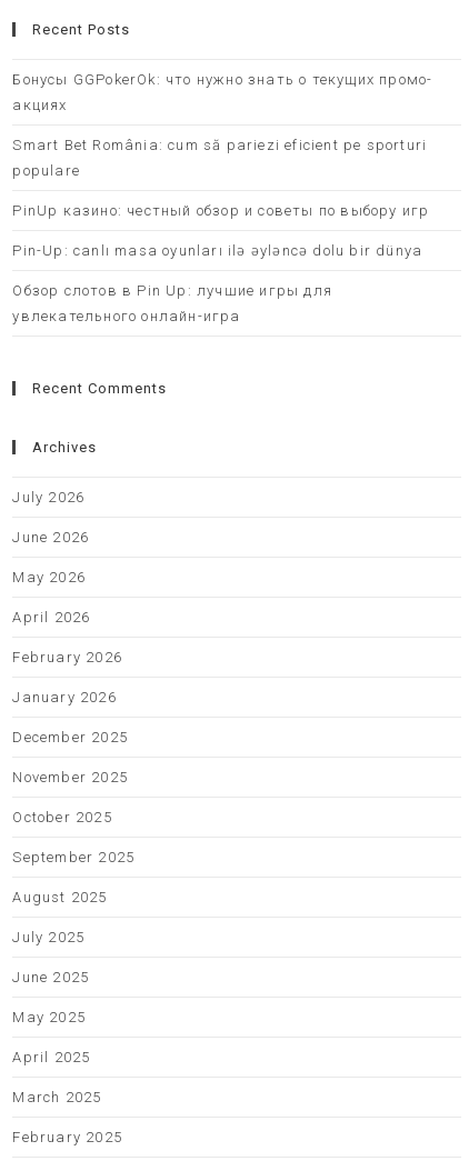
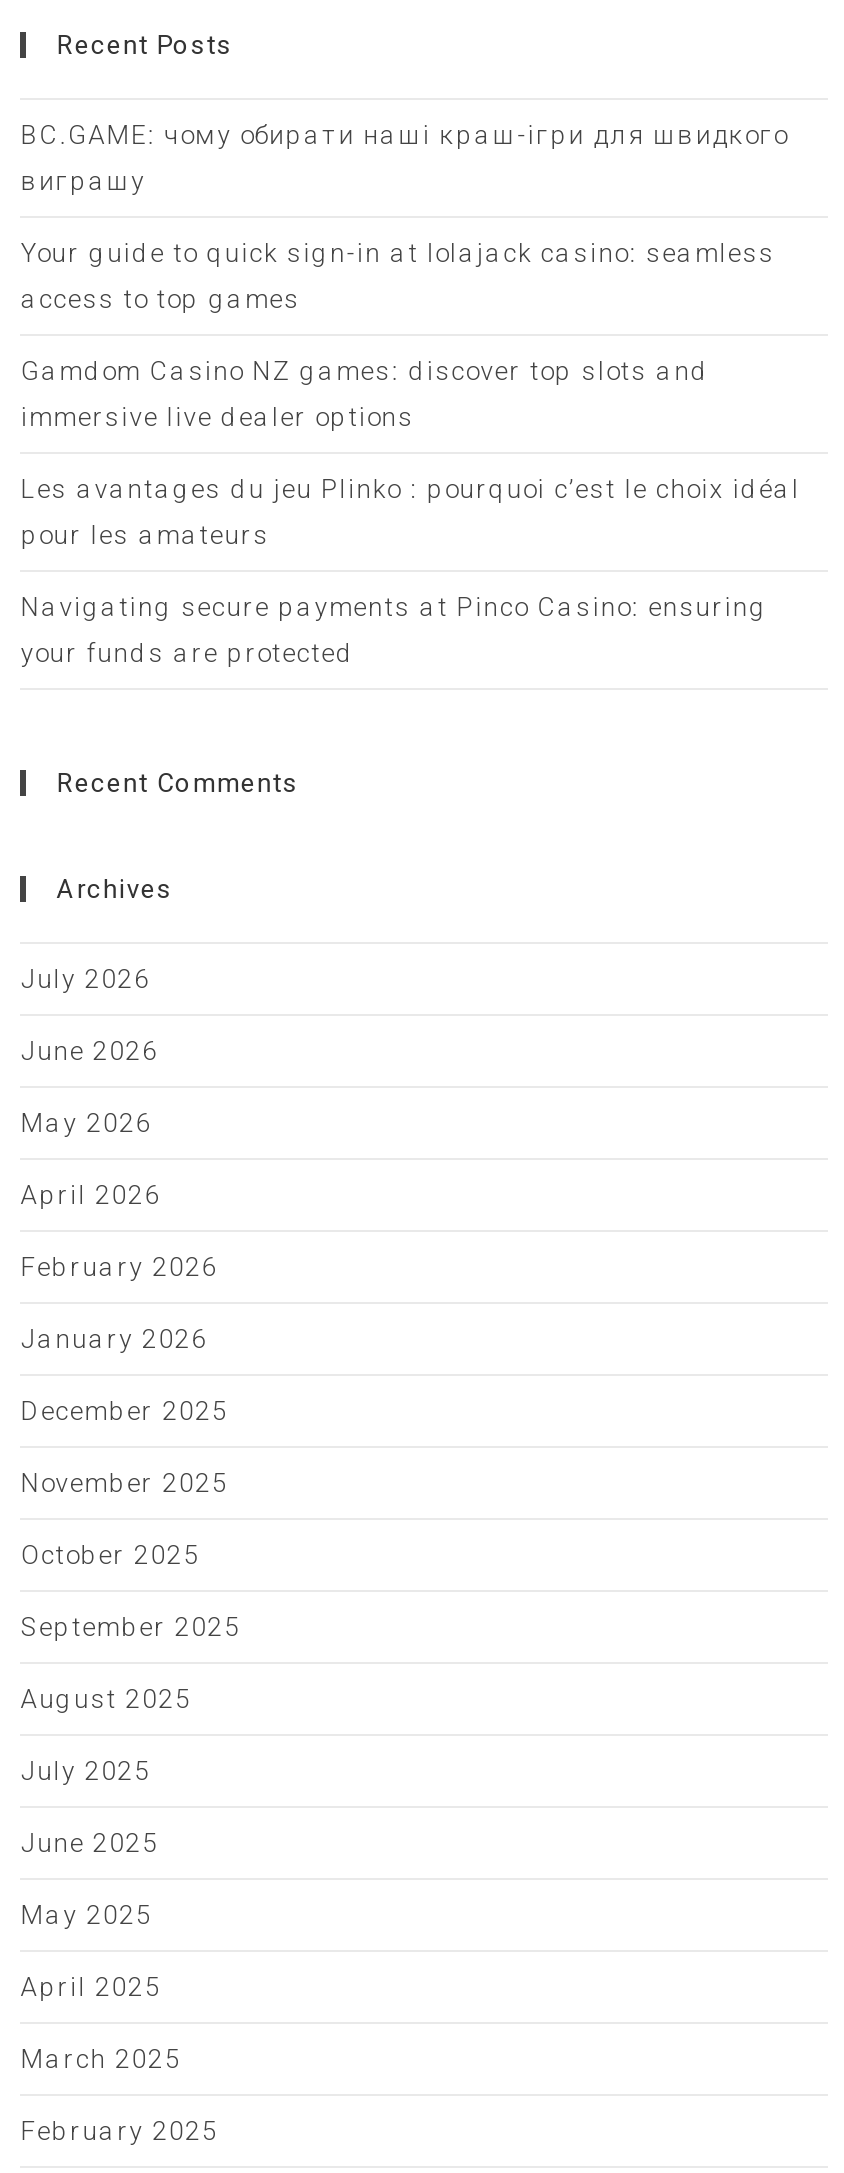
[13,71,433,324] Бонусы GGPokerOk: что нужно знать о текущих промо- | акциях | Smart Bet România: cum să pariezi eficient pe sporturi | populare | PinUp казино: честный обзор и советы по выбору игр | Pin-Up: canlı masa oyunları ilə əyləncə dolu bir dünya | Обзор слотов в Pin Up: лучшие игры для | увлекательного онлайн-игра -> [21,120,800,668] BC.GAME: чому обирати наші краш-ігри для швидкого | виграшу | Your guide to quick sign-in at lolajack casino: seamless | access to top games | Gamdom Casino NZ games: discover top slots and | immersive live dealer options | Les avantages du jeu Plinko : pourquoi c’est le choix idéal | pour les amateurs | Navigating secure payments at Pinco Casino: ensuring | your funds are protected

